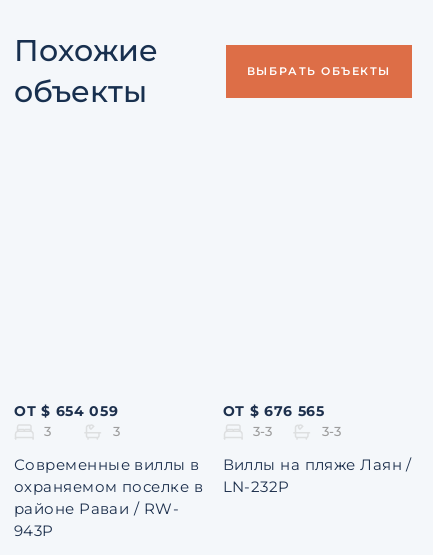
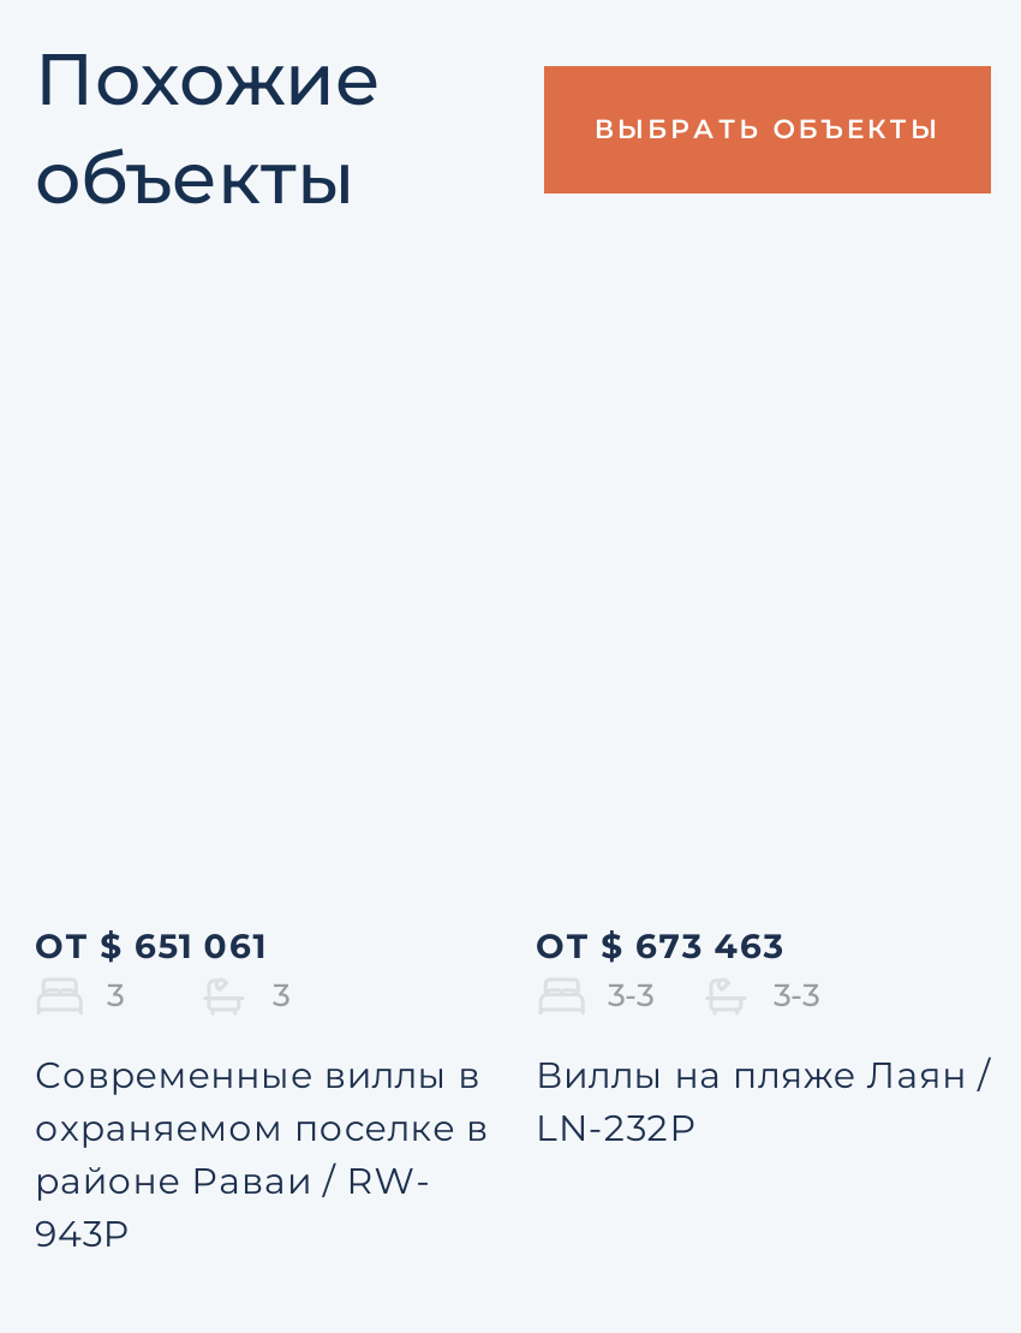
[14,402,118,420] ОТ $ 654 059 -> [35,924,266,968] ОТ $ 651 061
[222,402,325,420] ОТ $ 676 565 -> [536,924,784,968] ОТ $ 673 463

